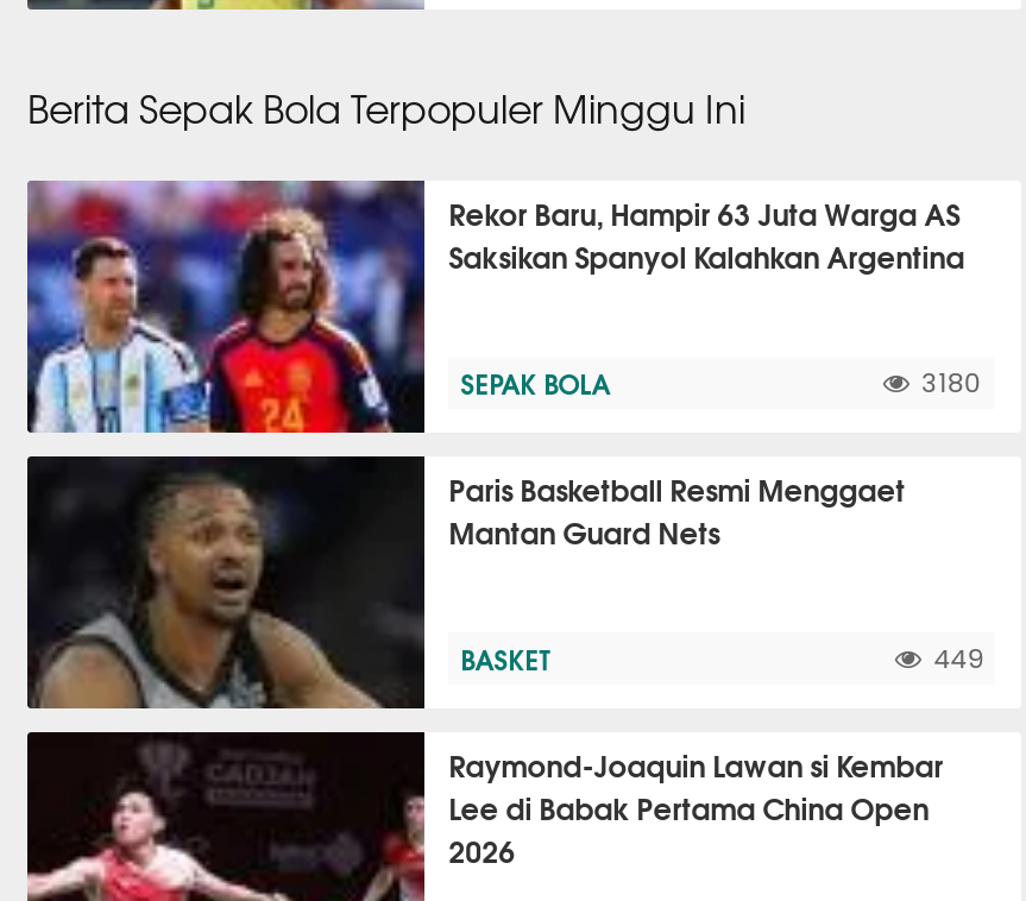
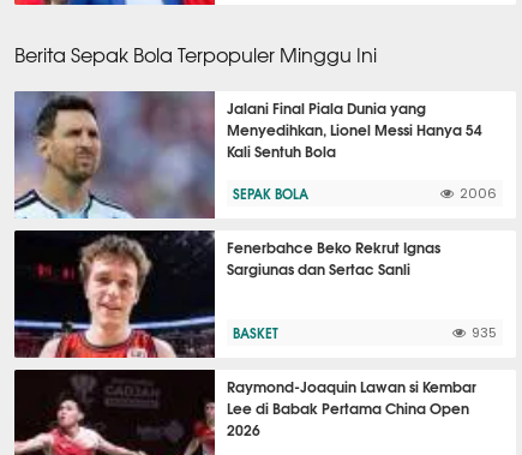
[25,181,965,435] [image] | Rekor Baru, Hampir 63 Juta Warga AS | Saksikan Spanyol Kalahkan Argentina -> [14,91,483,220] [image] | Jalani Final Piala Dunia yang | Menyedihkan, Lionel Messi Hanya 54 | Kali Sentuh Bola
[922,371,983,397] 3180 -> [460,187,497,200] 2006
[27,459,905,711] [image] | Paris Basketball Resmi Menggaet | Mantan Guard Nets -> [13,231,441,359] [image] | Fenerbahce Beko Rekrut Ignas | Sargiunas dan Sertac Sanli
[934,647,983,673] 449 -> [472,327,497,340] 935

